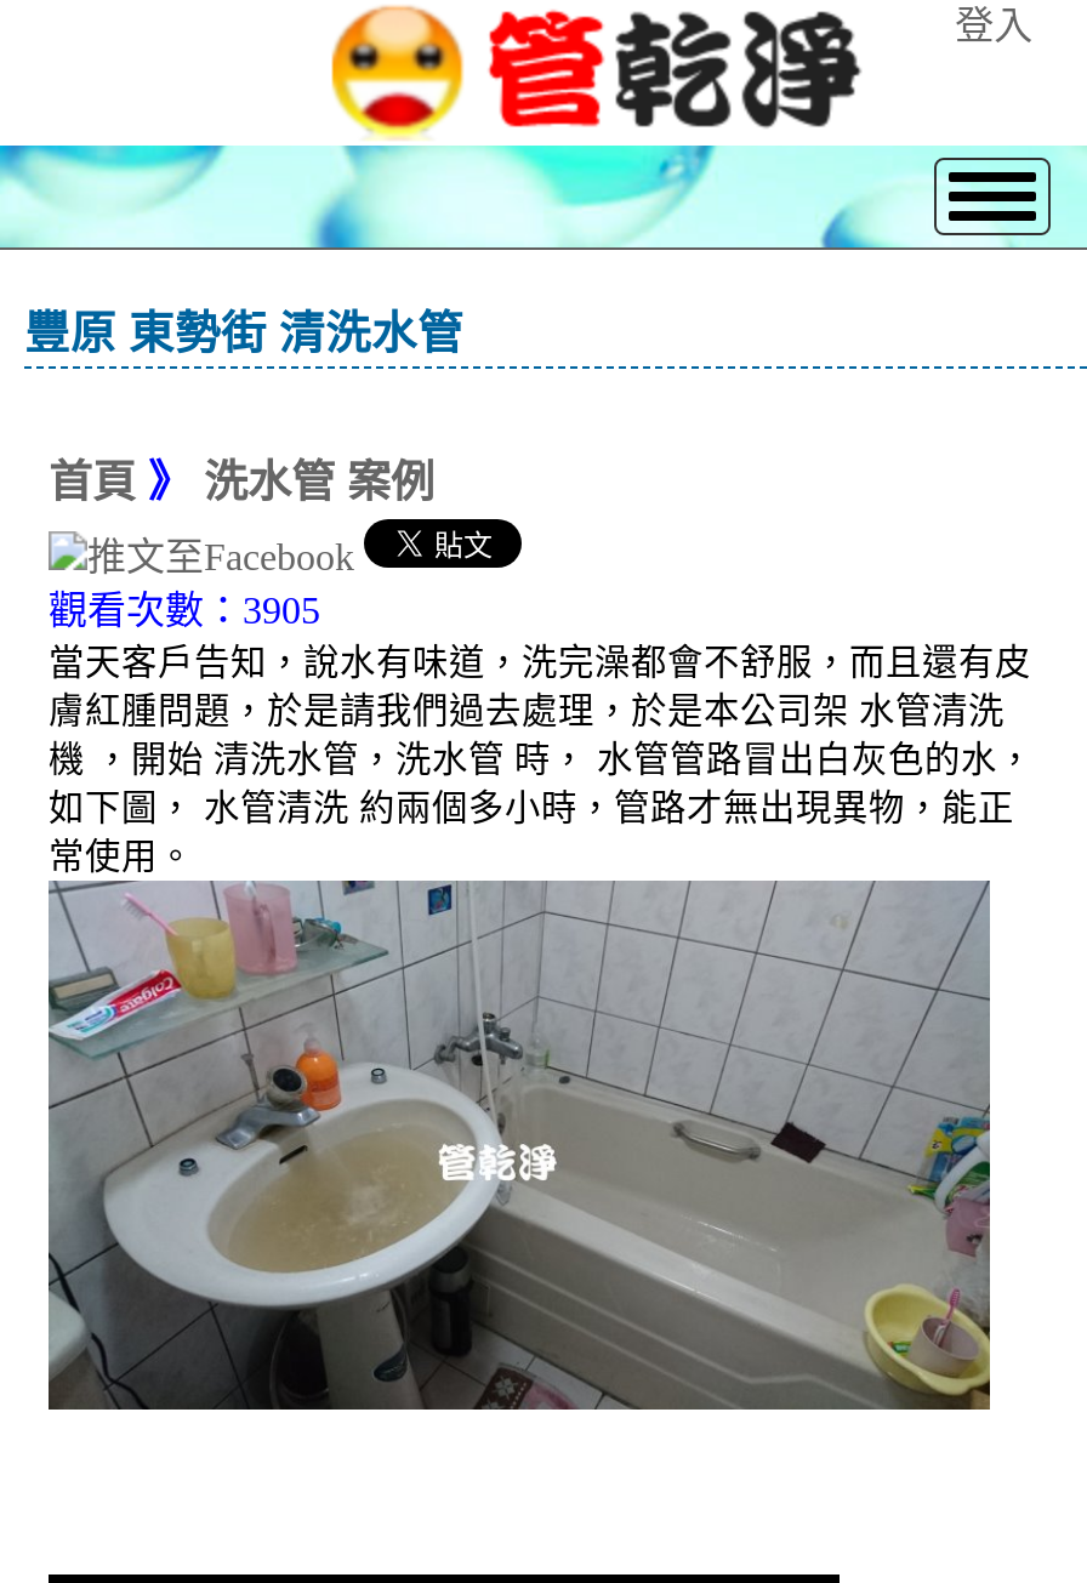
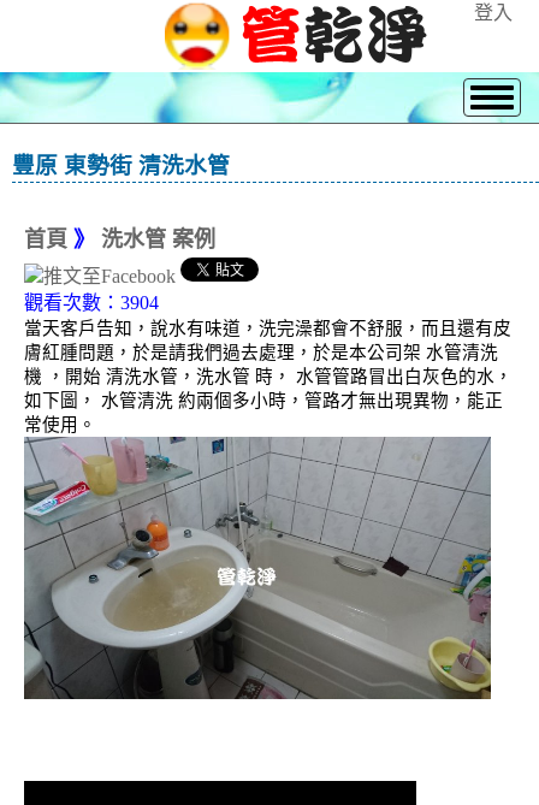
[0,590,320,632] 觀看次數：3905 -> [0,293,159,313] 觀看次數：3904

